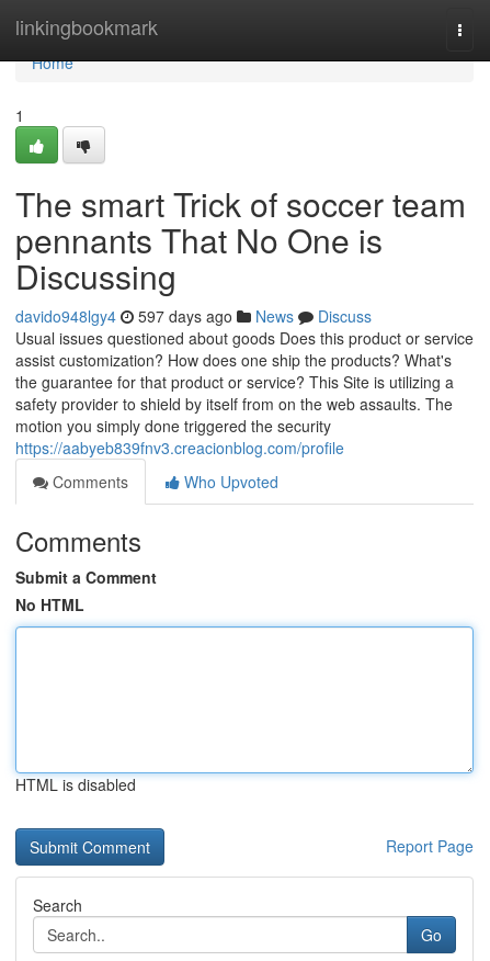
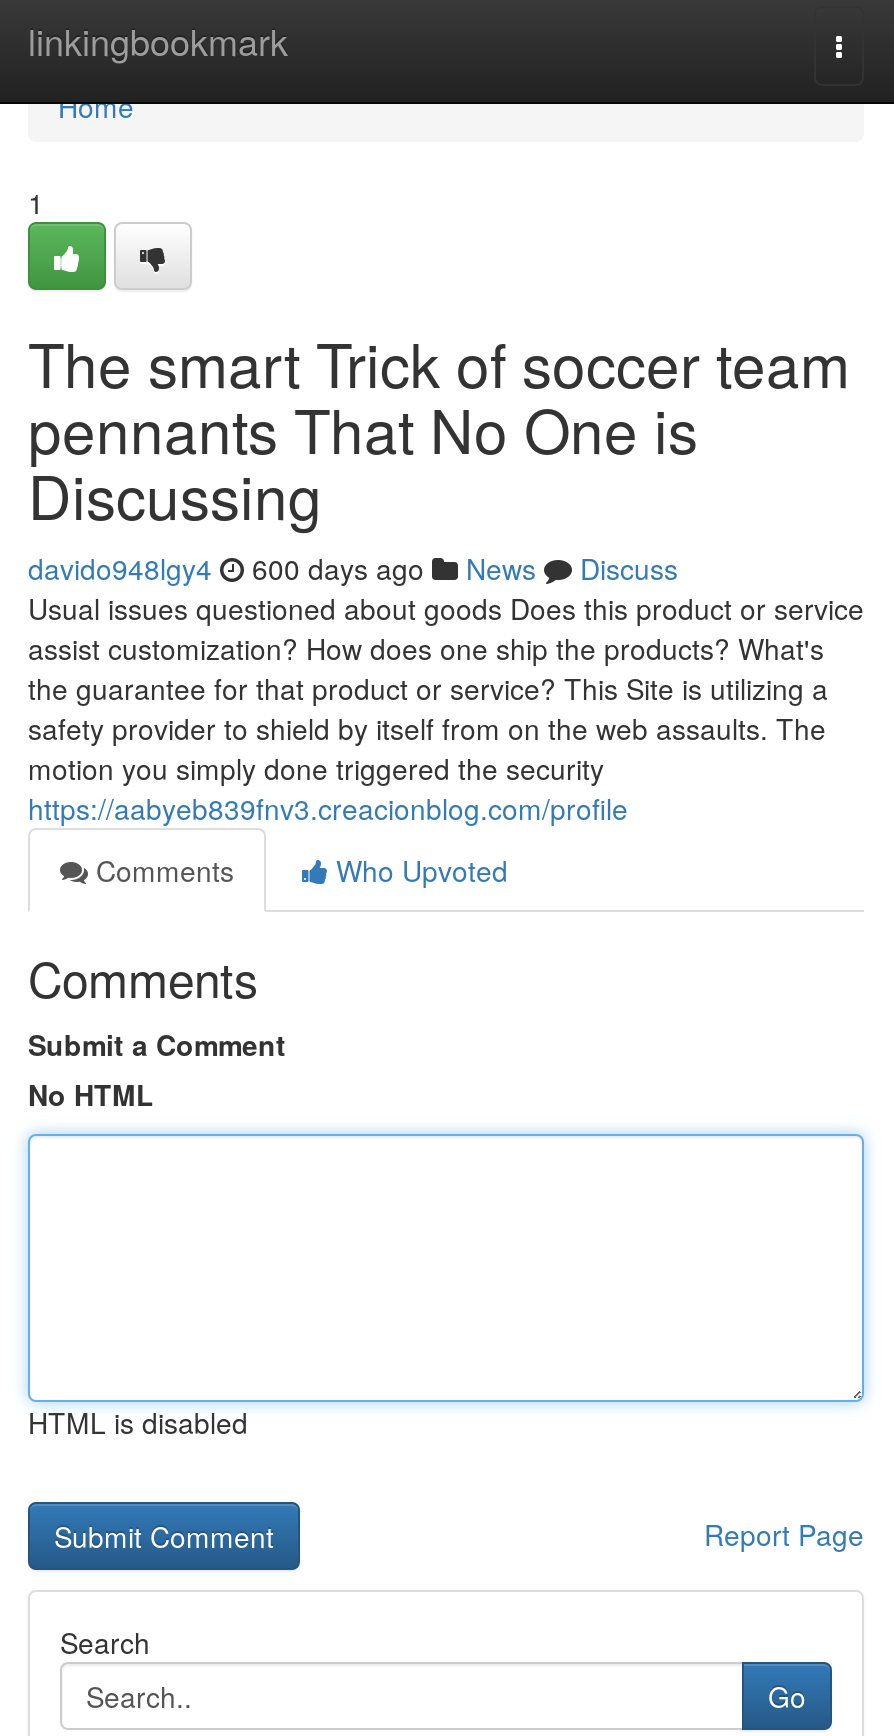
[15,305,372,327] davido948lgy4 597 days ago News Discuss -> [28,548,678,588] davido948lgy4 600 days ago News Discuss

